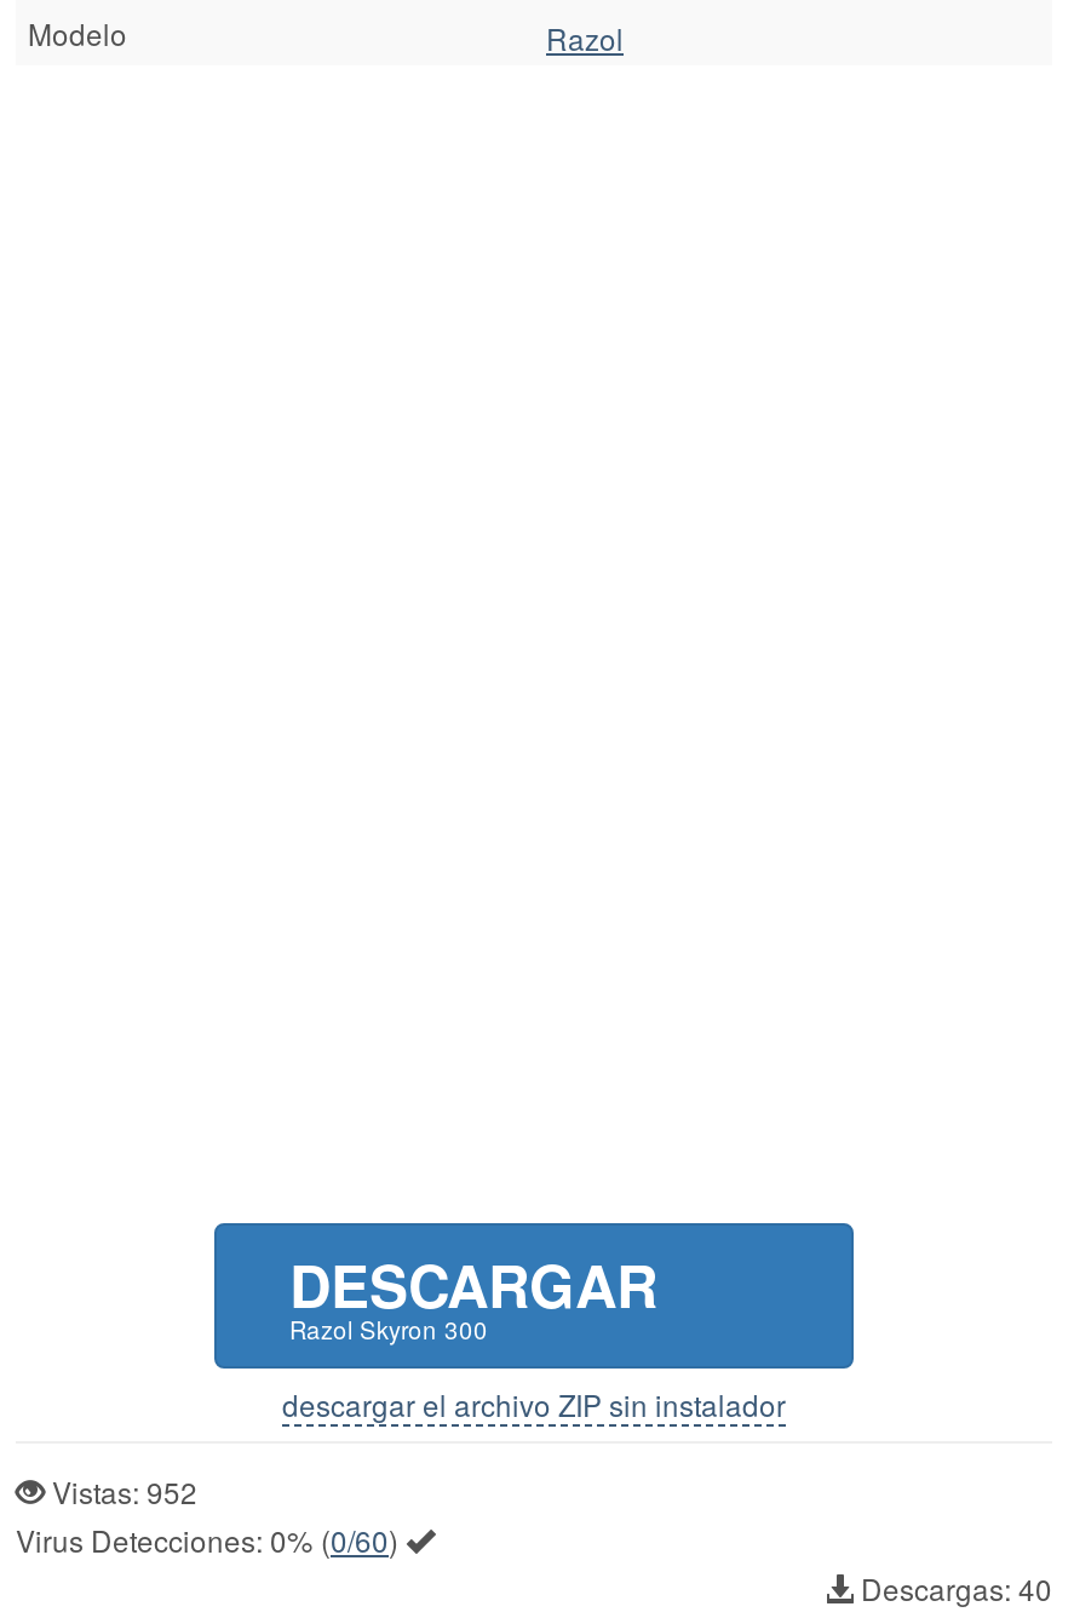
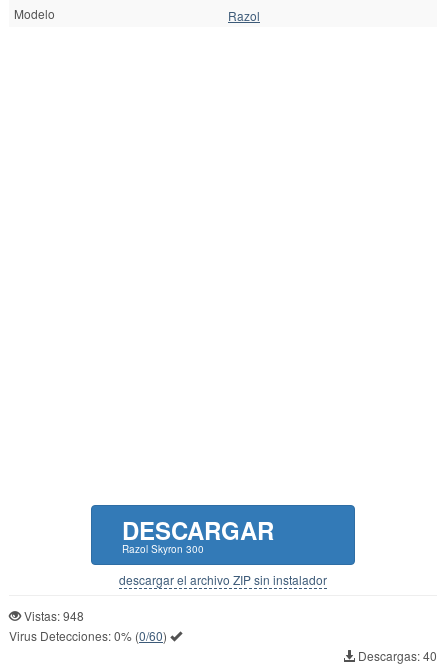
[45,1470,197,1511] Vistas: 952 -> [21,607,84,624] Vistas: 948

